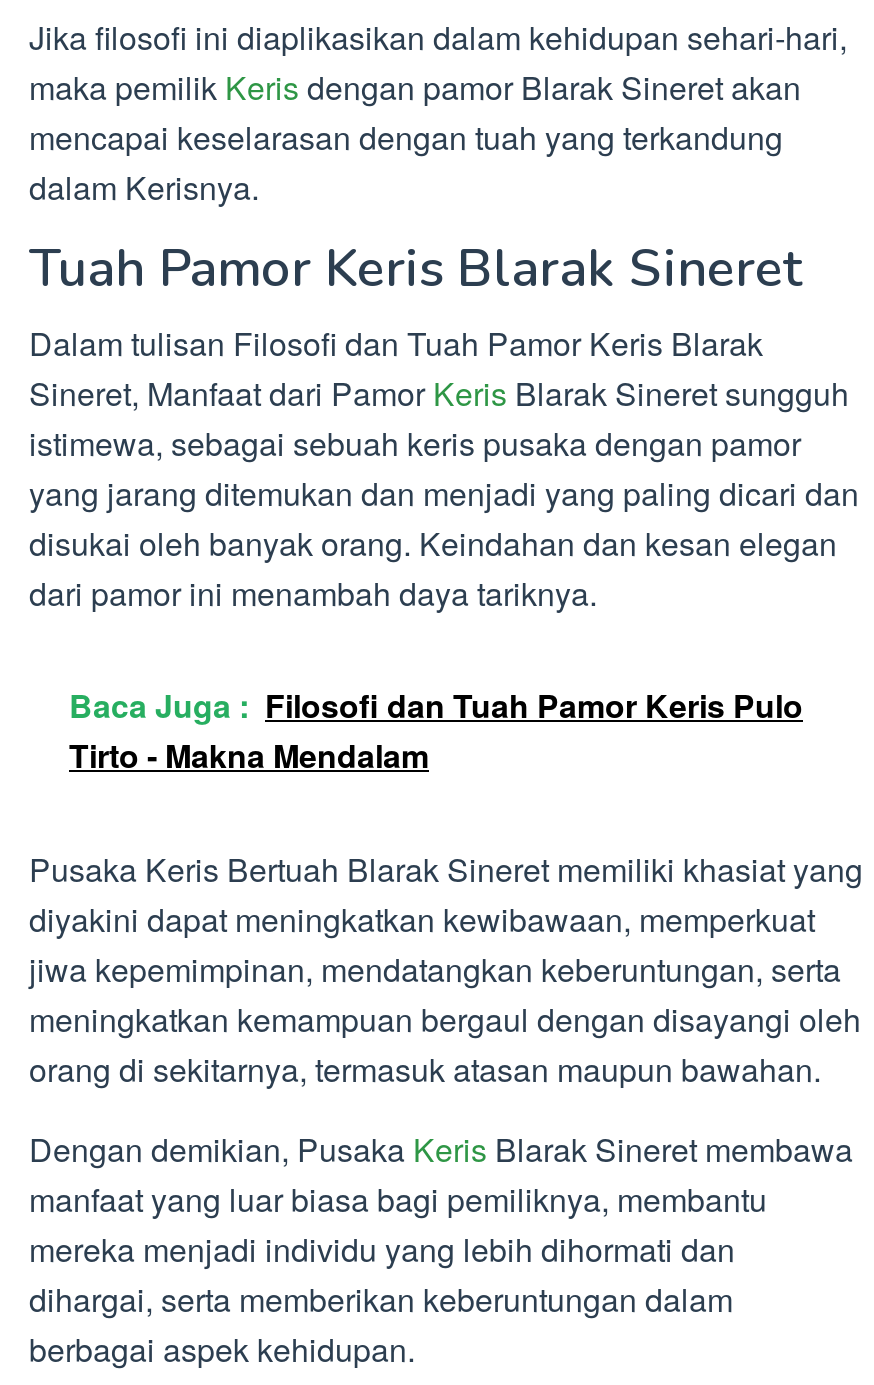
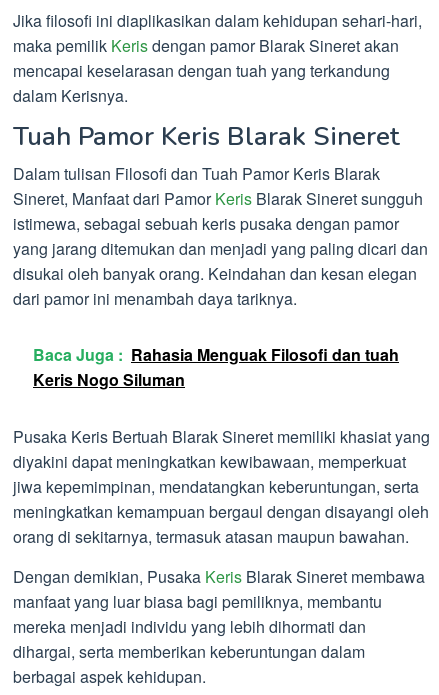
[69,682,803,778] Baca Juga : Filosofi dan Tuah Pamor Keris Pulo | Tirto - Makna Mendalam -> [33,343,399,391] Baca Juga : Rahasia Menguak Filosofi dan tuah | Keris Nogo Siluman

